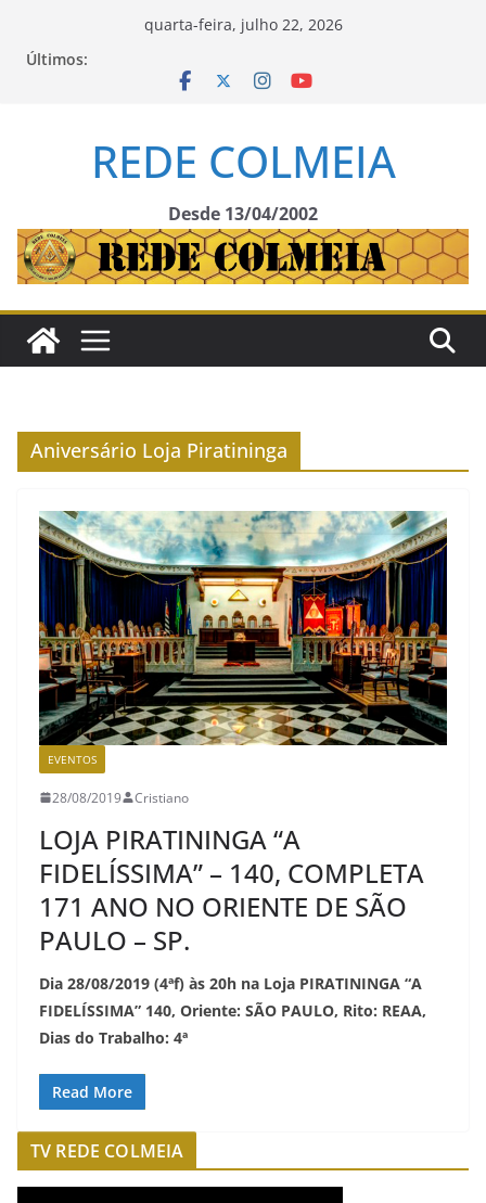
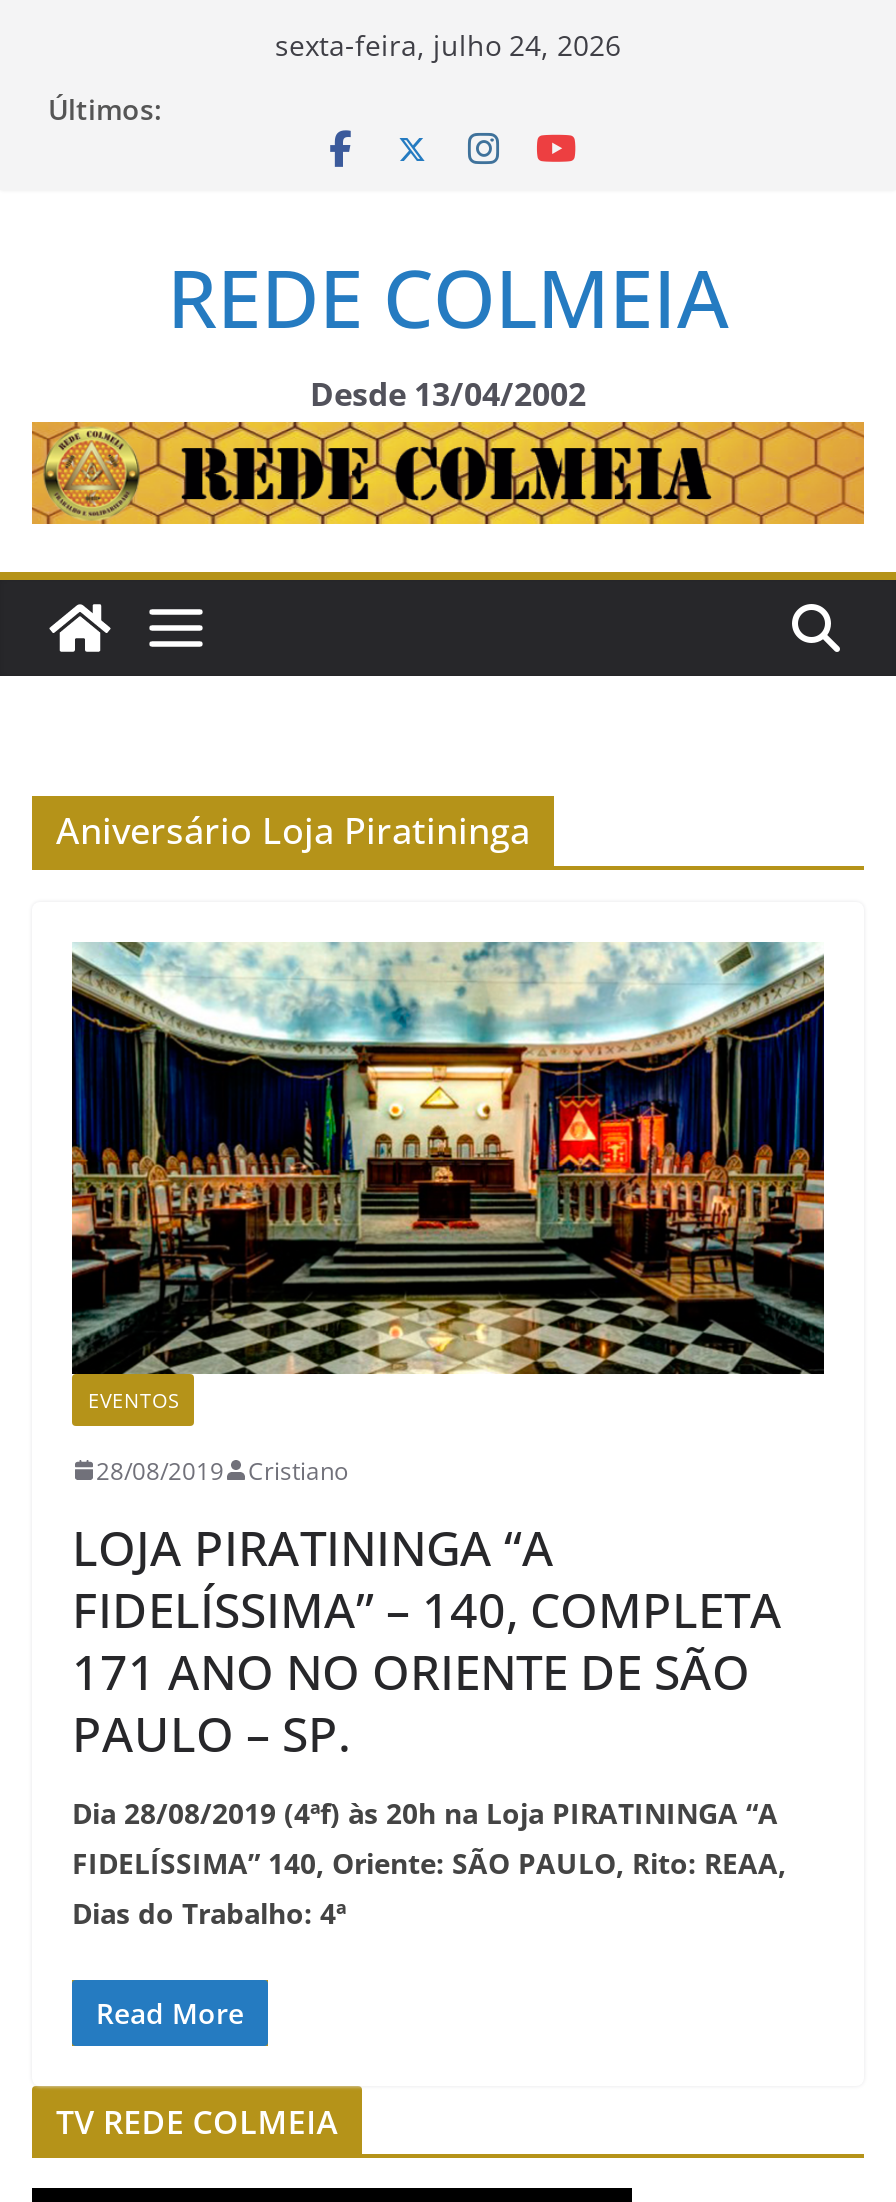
[144,14,342,35] quarta-feira, julho 22, 2026 -> [275,26,621,64] sexta-feira, julho 24, 2026

